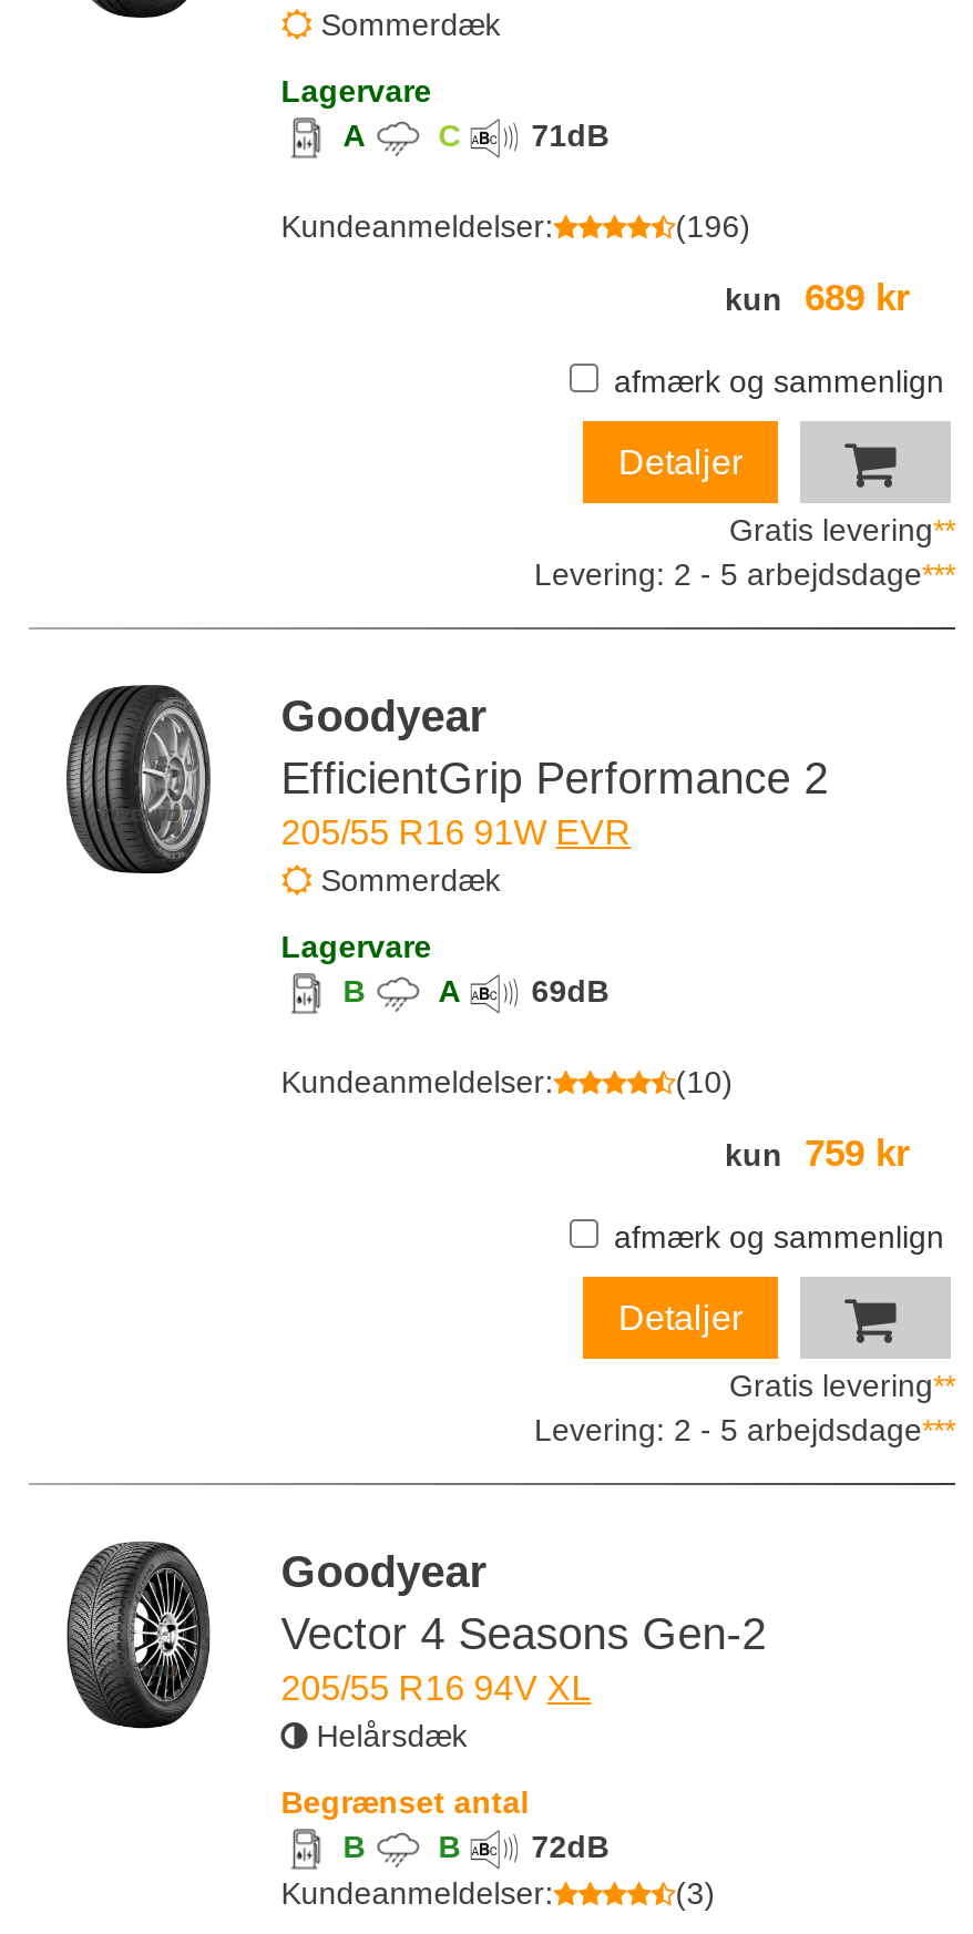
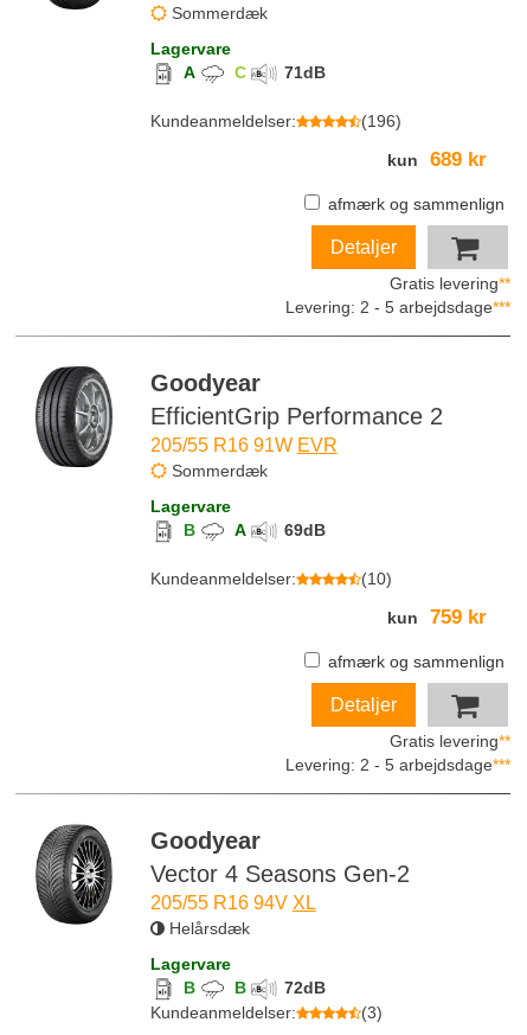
[281,1784,529,1819] Begrænset antal -> [150,954,231,973] Lagervare

